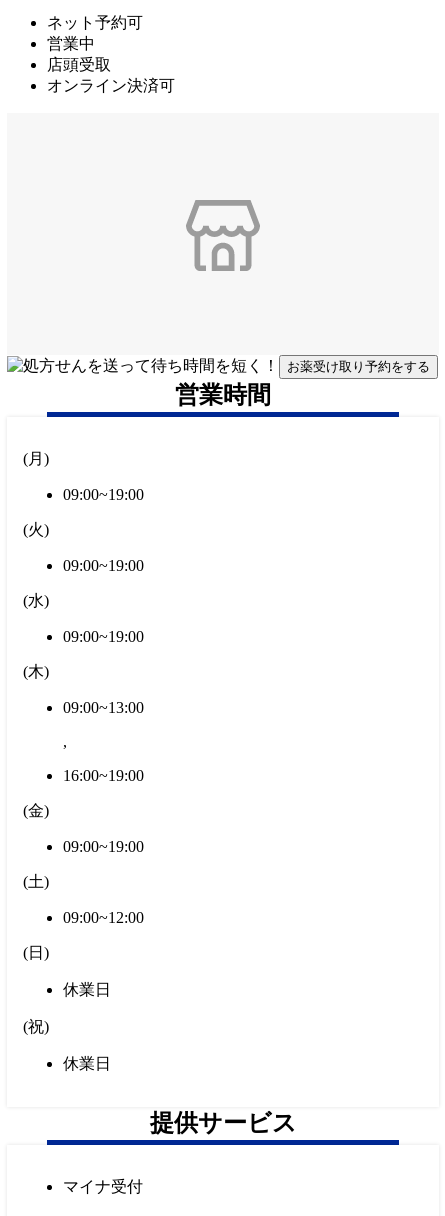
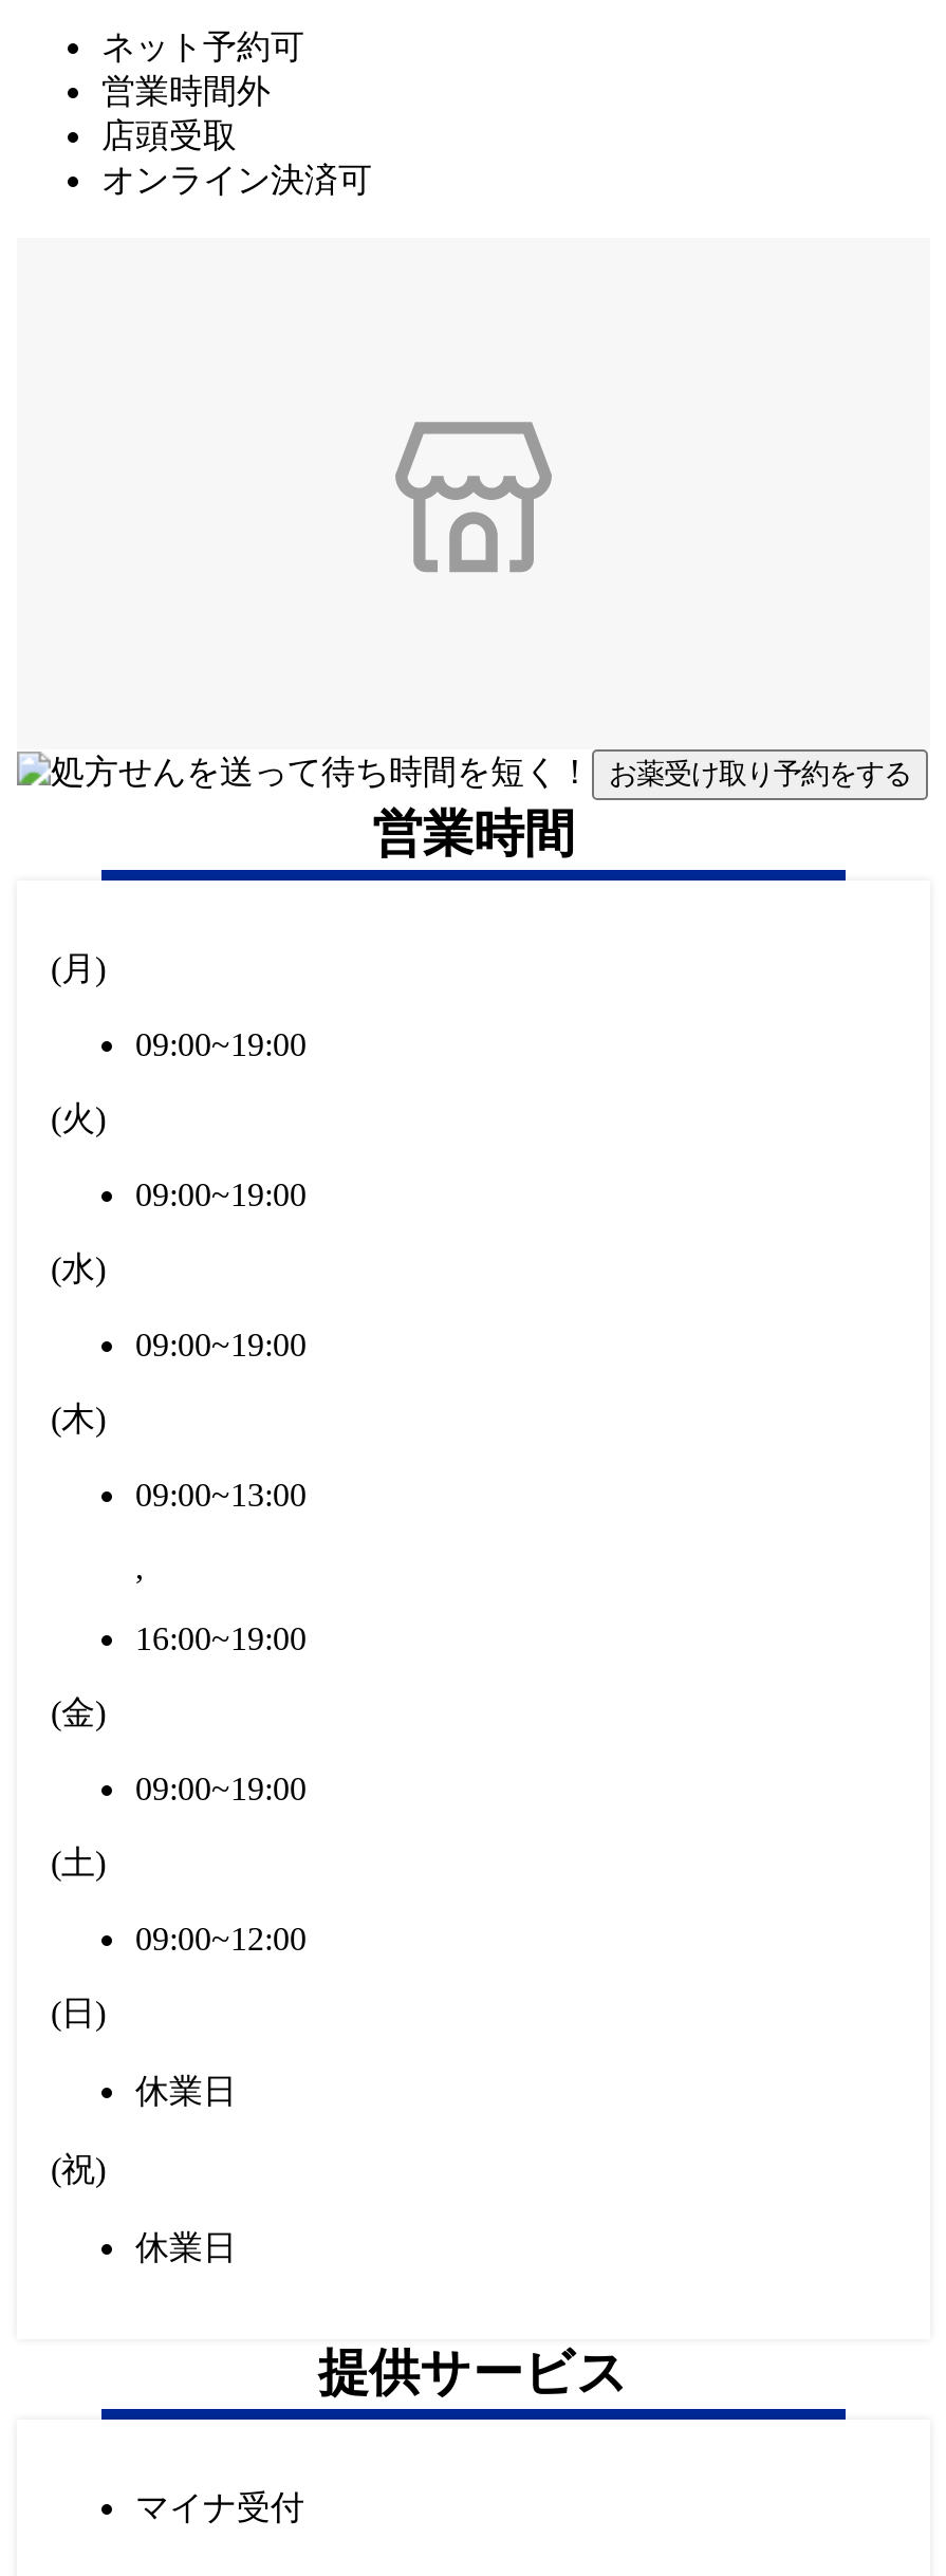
[47,35,95,52] 営業中 -> [101,72,271,108] 営業時間外

